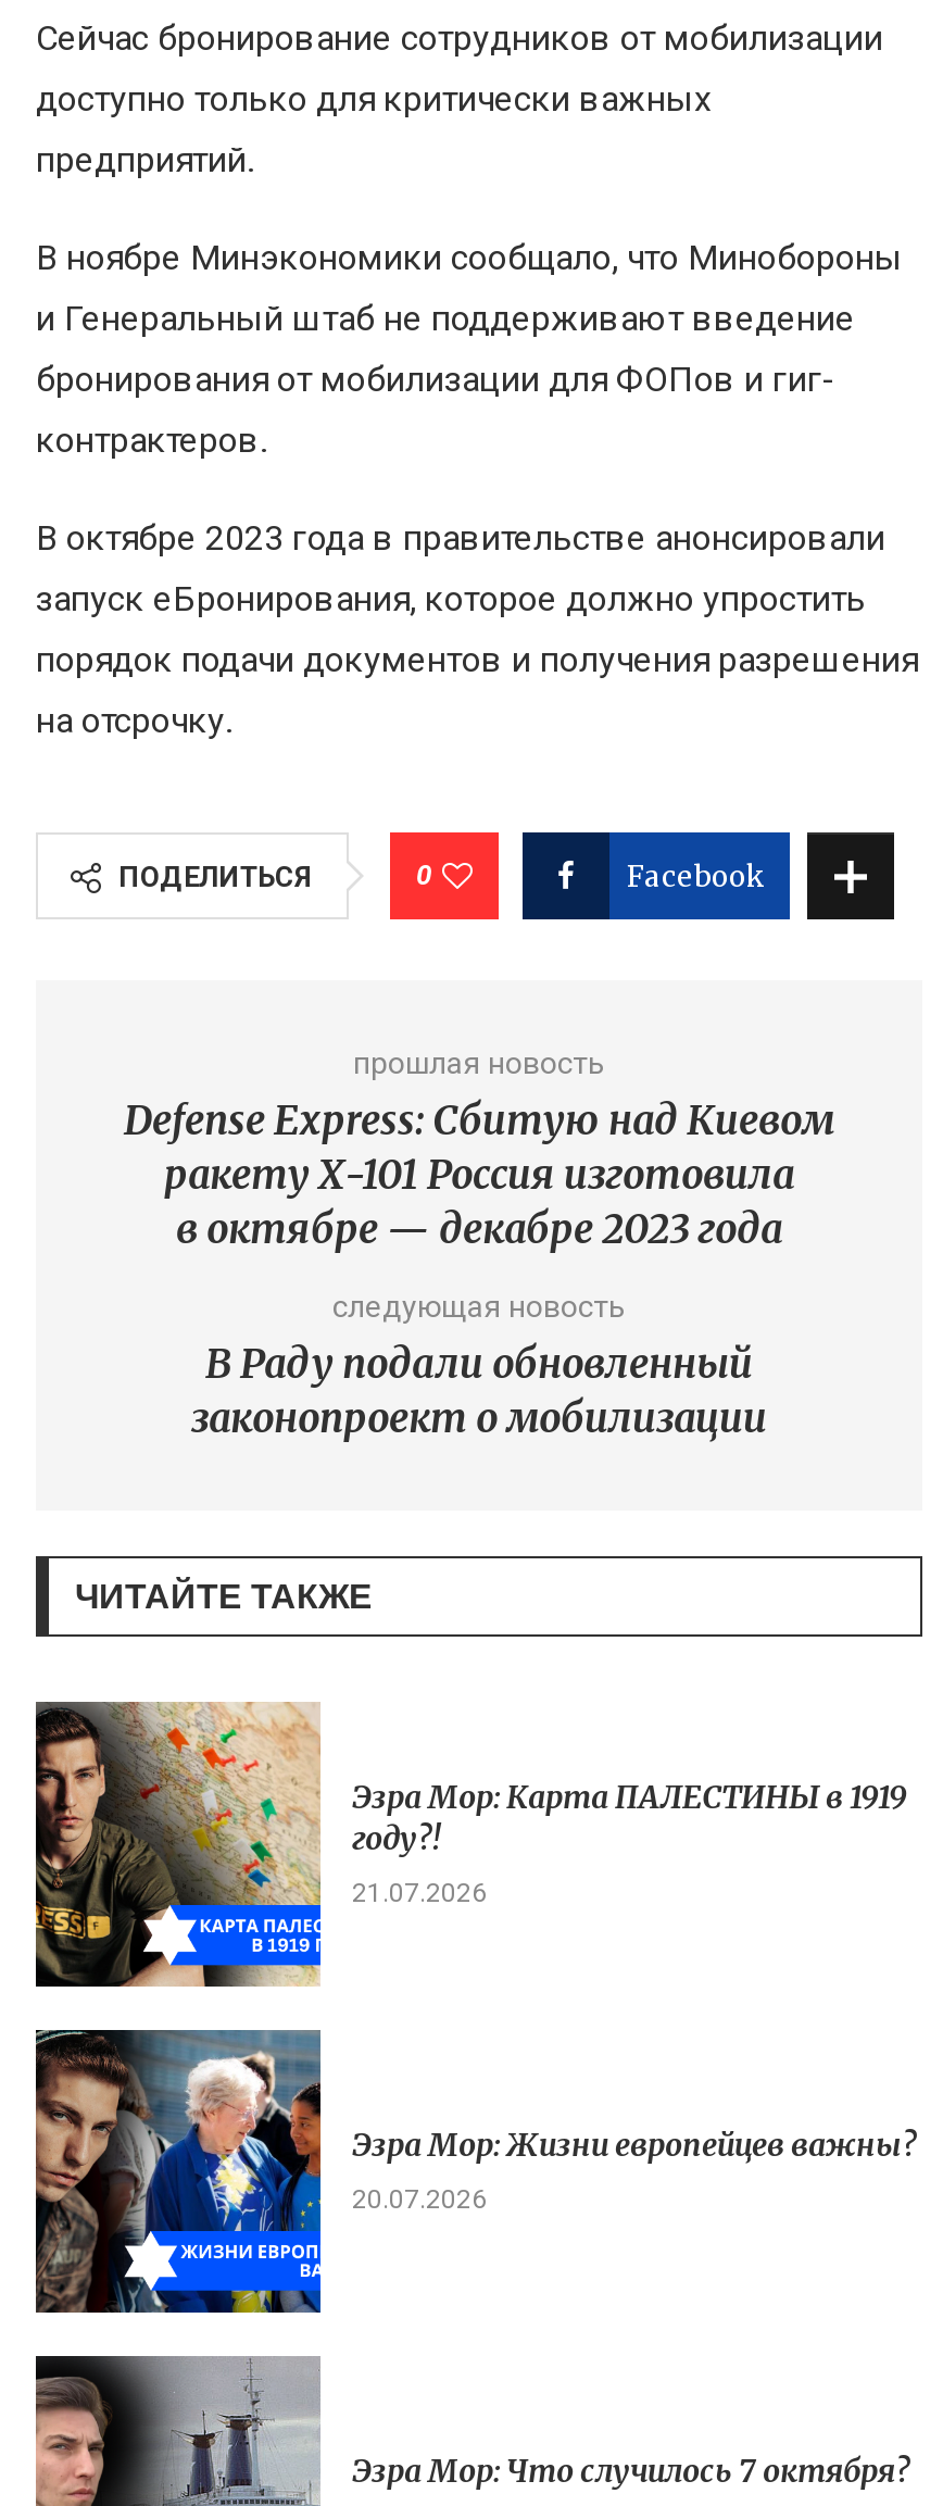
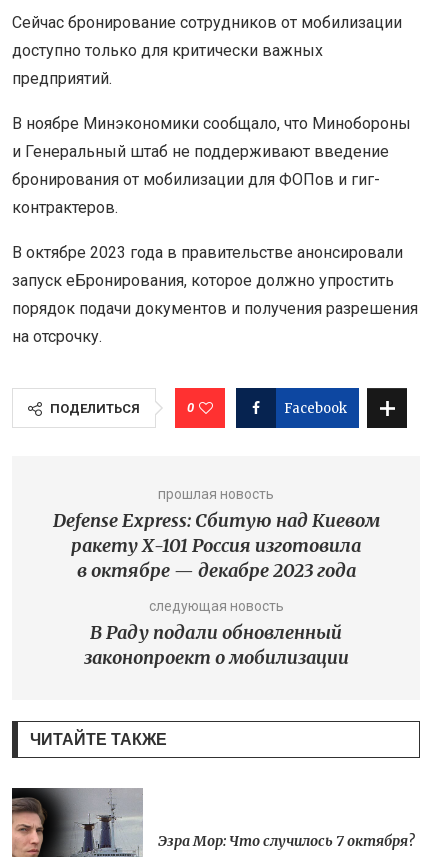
[34,1702,906,1989] [image] | Эзра Мор: Карта ПАЛЕСТИНЫ в 1919 | году?! | 21.07.2026 -> none
[34,2028,917,2315] [image] | Эзра Мор: Жизни европейцев важны? | 20.07.2026 -> none

